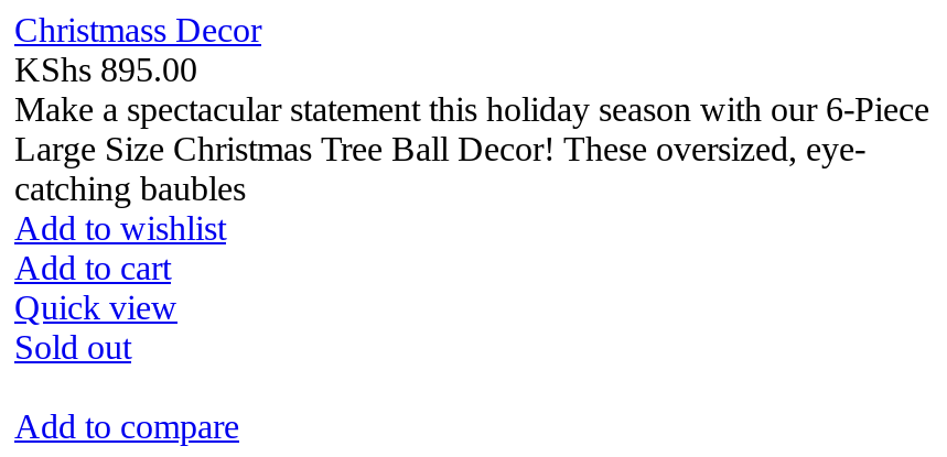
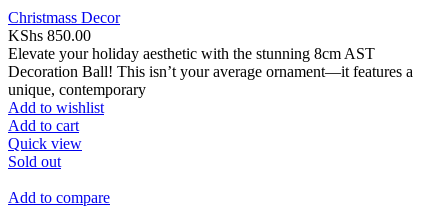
[14,52,929,208] KShs 895.00 | Make a spectacular statement this holiday season with our 6-Piece | Large Size Christmas Tree Ball Decor! These oversized, eye- | catching baubles -> [8,27,413,98] KShs 850.00 | Elevate your holiday aesthetic with the stunning 8cm AST | Decoration Ball! This isn’t your average ornament—it features a | unique, contemporary

